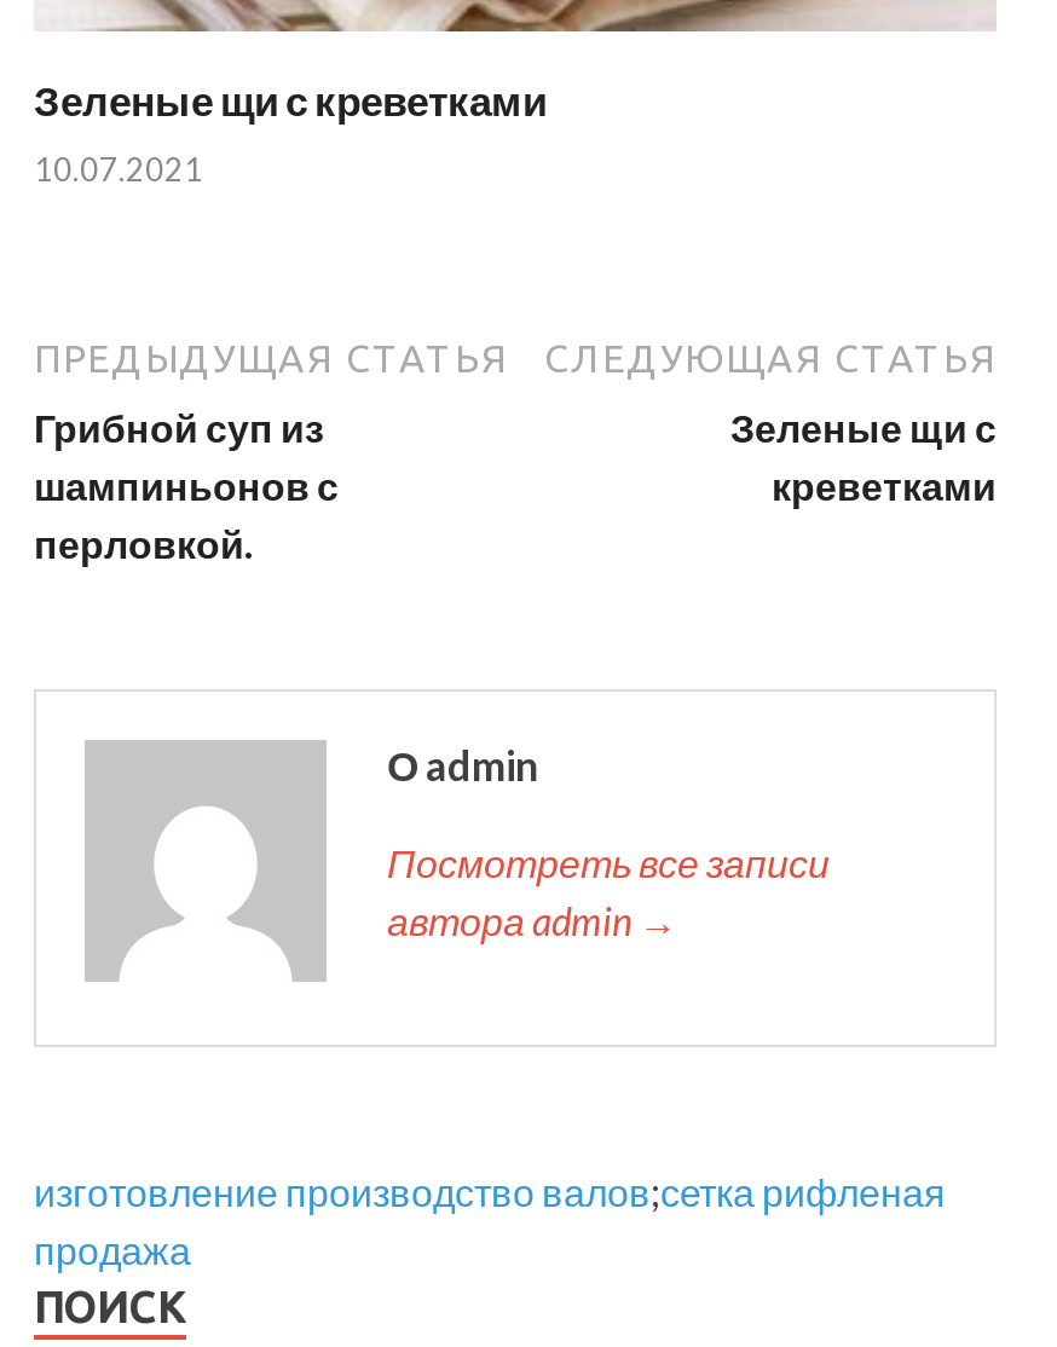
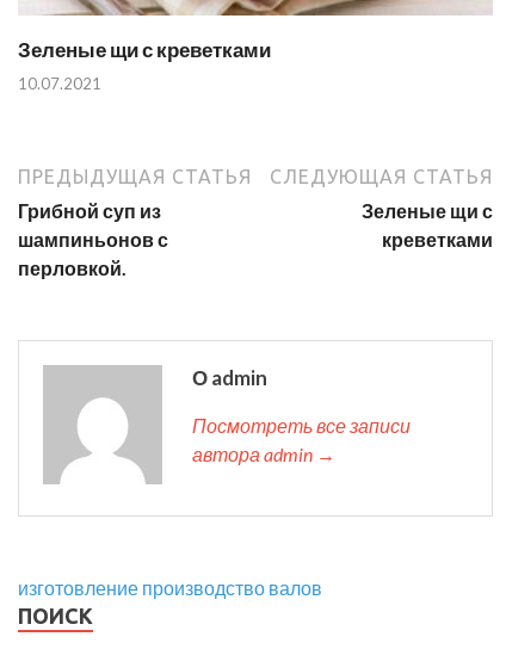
[34,1168,946,1272] изготовление производство валов;сетка рифленая | продажа -> [18,576,322,599] изготовление производство валов

